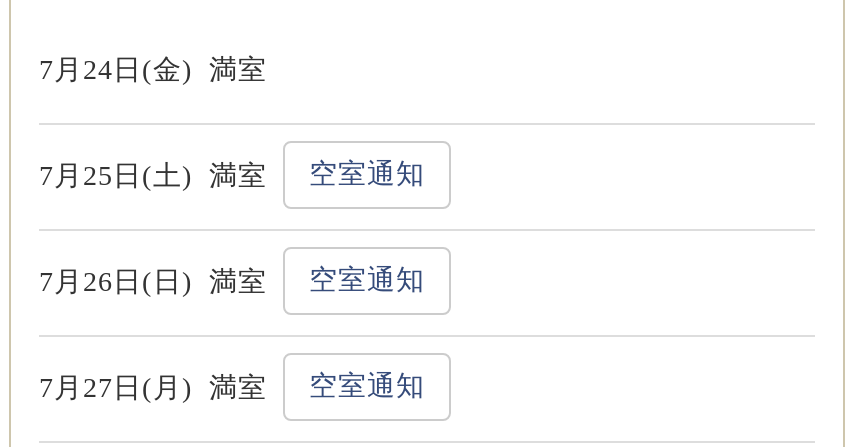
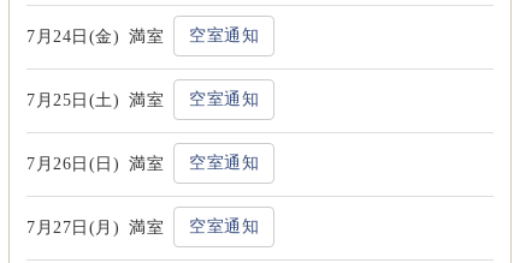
none -> [189,26,259,44] 空室通知

